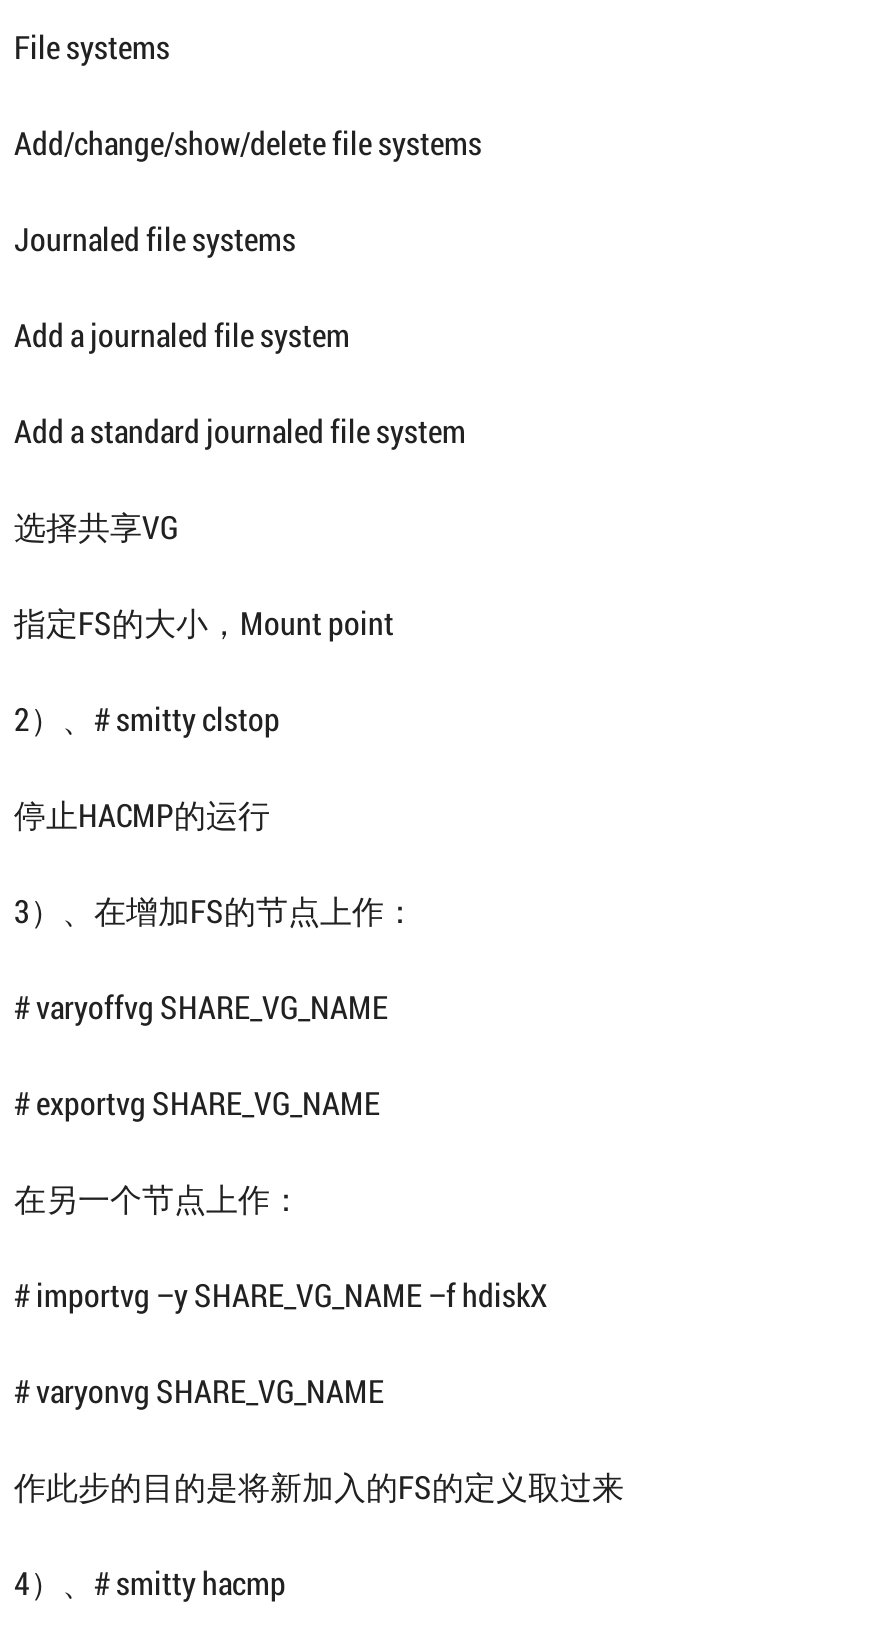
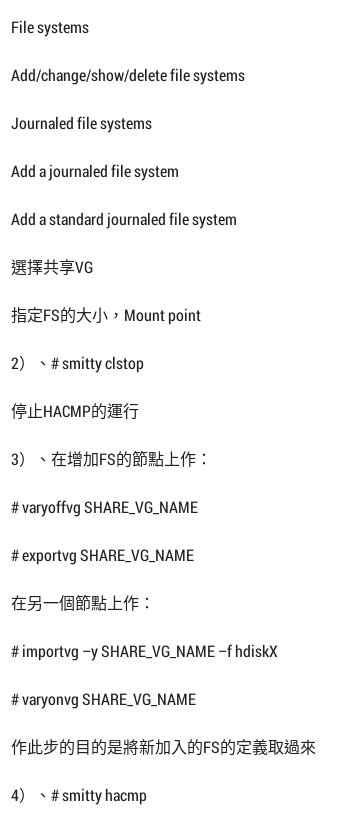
[14,505,178,547] 选择共享VG -> [11,256,93,277] 選擇共享VG
[14,793,270,835] 停止HACMP的运行 -> [11,400,139,421] 停止HACMP的運行
[14,889,416,931] 3）、在增加FS的节点上作： -> [11,448,212,469] 3）、在增加FS的節點上作：
[14,1177,302,1219] 在另一个节点上作： -> [11,592,155,613] 在另一個節點上作：
[14,1465,624,1507] 作此步的目的是将新加入的FS的定义取过来 -> [11,736,316,757] 作此步的目的是將新加入的FS的定義取過來

